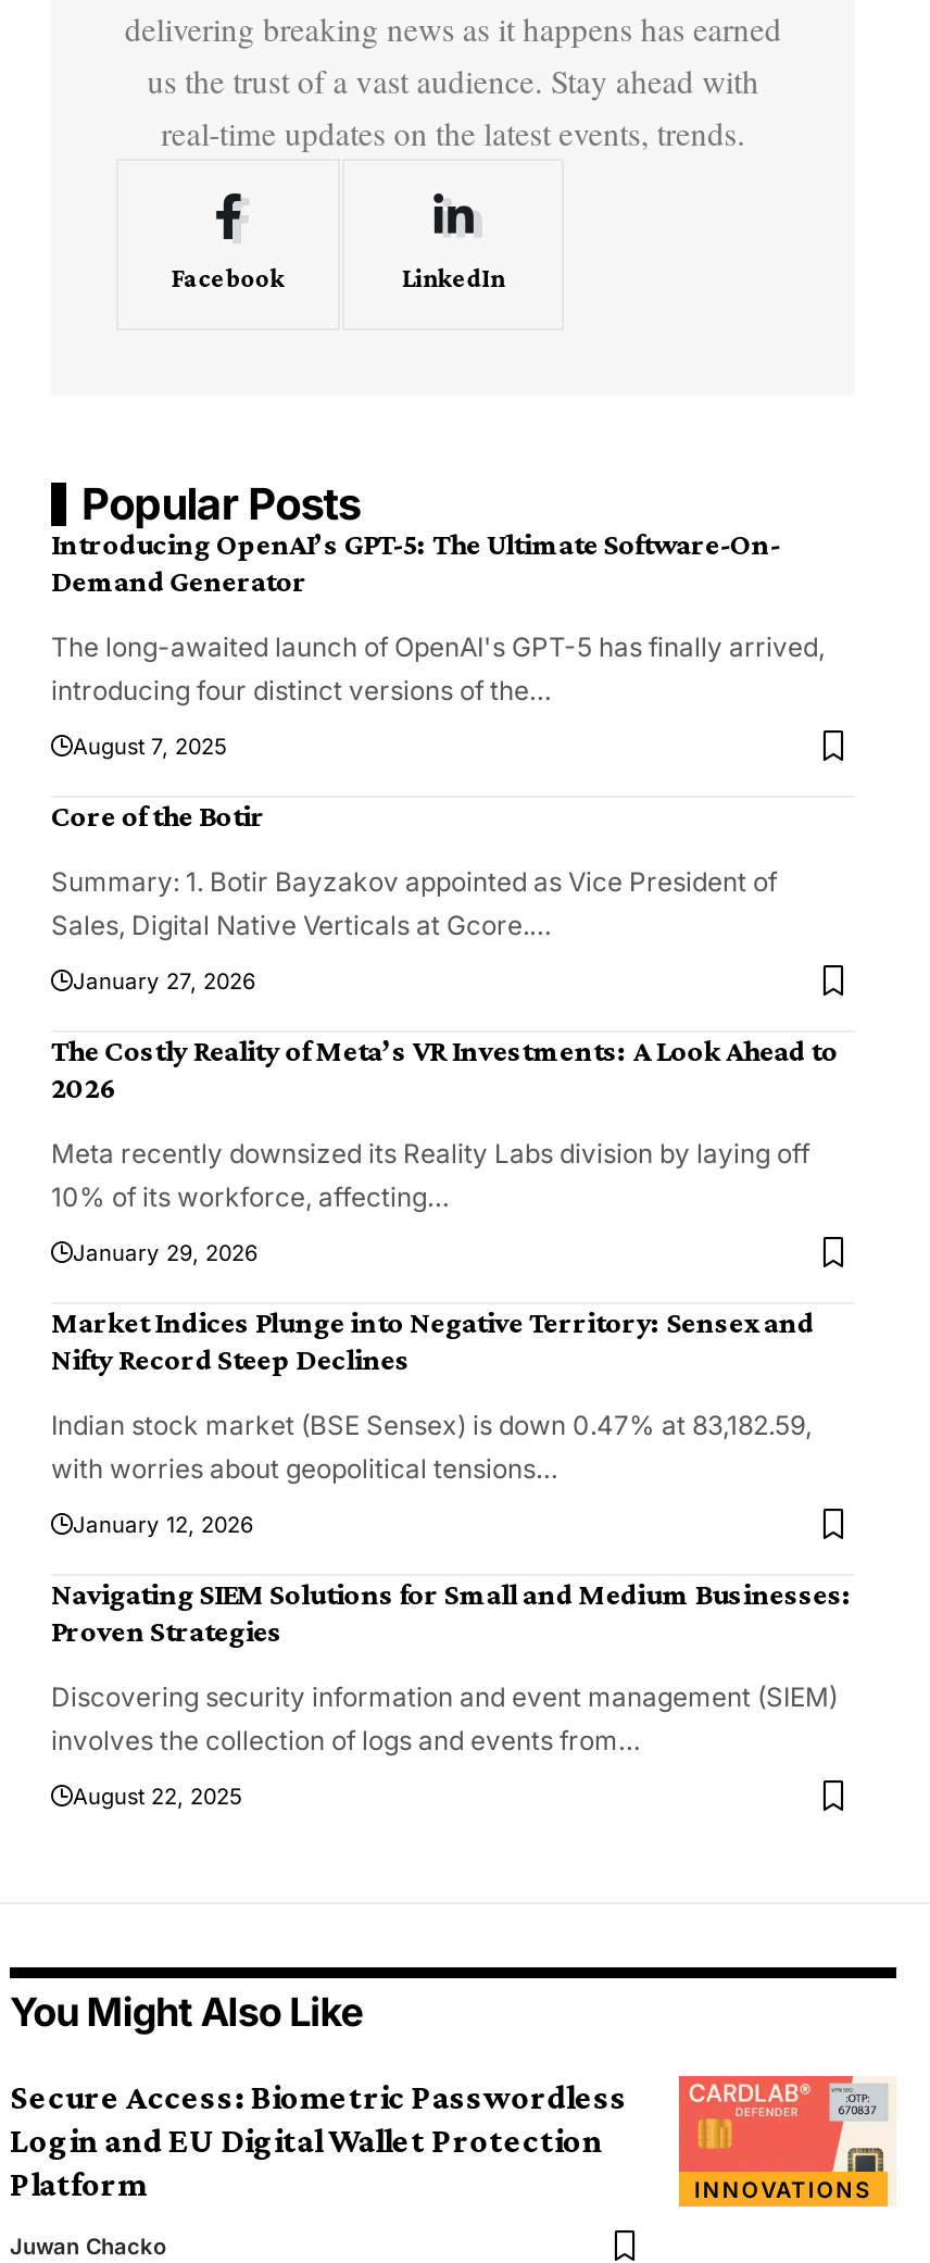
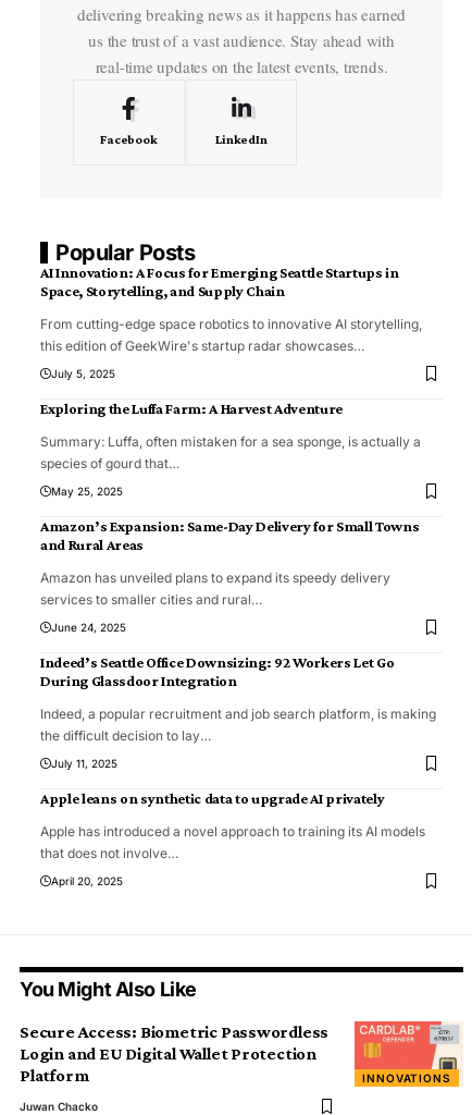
[51,526,780,598] Introducing OpenAI’s GPT-5: The Ultimate Software-On- | Demand Generator -> [40,264,399,299] AI Innovation: A Focus for Emerging Seattle Startups in | Space, Storytelling, and Supply Chain
[51,630,825,707] The long-awaited launch of OpenAI's GPT-5 has finally arrived, | introducing four distinct versions of the… -> [40,316,422,354] From cutting-edge space robotics to innovative AI storytelling, | this edition of GeekWire's startup radar showcases…
[73,733,227,759] August 7, 2025 -> [51,367,115,380] July 5, 2025
[51,798,265,833] Core of the Botir -> [40,400,343,417] Exploring the Luffa Farm: A Harvest Adventure
[51,865,777,941] Summary: 1. Botir Bayzakov appointed as Vice President of | Sales, Digital Native Verticals at Gcore.… -> [40,433,421,471] Summary: Luffa, often mistaken for a sea sponge, is actually a | species of gourd that…
[73,967,255,993] January 27, 2026 -> [51,485,123,498] May 25, 2025
[51,1033,838,1104] The Costly Reality of Meta’s VR Investments: A Look Ahead to | 2026 -> [40,517,419,553] Amazon’s Expansion: Same-Day Delivery for Small Towns | and Rural Areas
[51,1137,809,1213] Meta recently downsized its Reality Labs division by laying off | 10% of its workforce, affecting… -> [40,569,390,608] Amazon has unveiled plans to expand its speedy delivery | services to smaller cities and rural…
[73,1239,257,1265] January 29, 2026 -> [51,621,126,634] June 24, 2025
[51,1304,814,1376] Market Indices Plunge into Negative Territory: Sensex and | Nifty Record Steep Declines -> [40,653,394,689] Indeed’s Seattle Office Downsizing: 92 Workers Let Go | During Glassdoor Integration
[51,1409,812,1485] Indian stock market (BSE Sensex) is down 0.47% at 83,182.59, | with worries about geopolitical tensions… -> [40,706,436,744] Indeed, a popular recruitment and job search platform, is making | the difficult decision to lay…
[73,1511,253,1537] January 12, 2026 -> [51,757,117,770] July 11, 2025
[51,1576,852,1648] Navigating SIEM Solutions for Small and Medium Businesses: | Proven Strategies -> [40,789,384,807] Apple leans on synthetic data to upgrade AI privately
[51,1680,838,1756] Discovering security information and event management (SIEM) | involves the collection of logs and events from… -> [40,823,425,861] Apple has introduced a novel approach to training its AI models | that does not involve…
[73,1783,242,1809] August 22, 2025 -> [51,874,123,887] April 20, 2025

